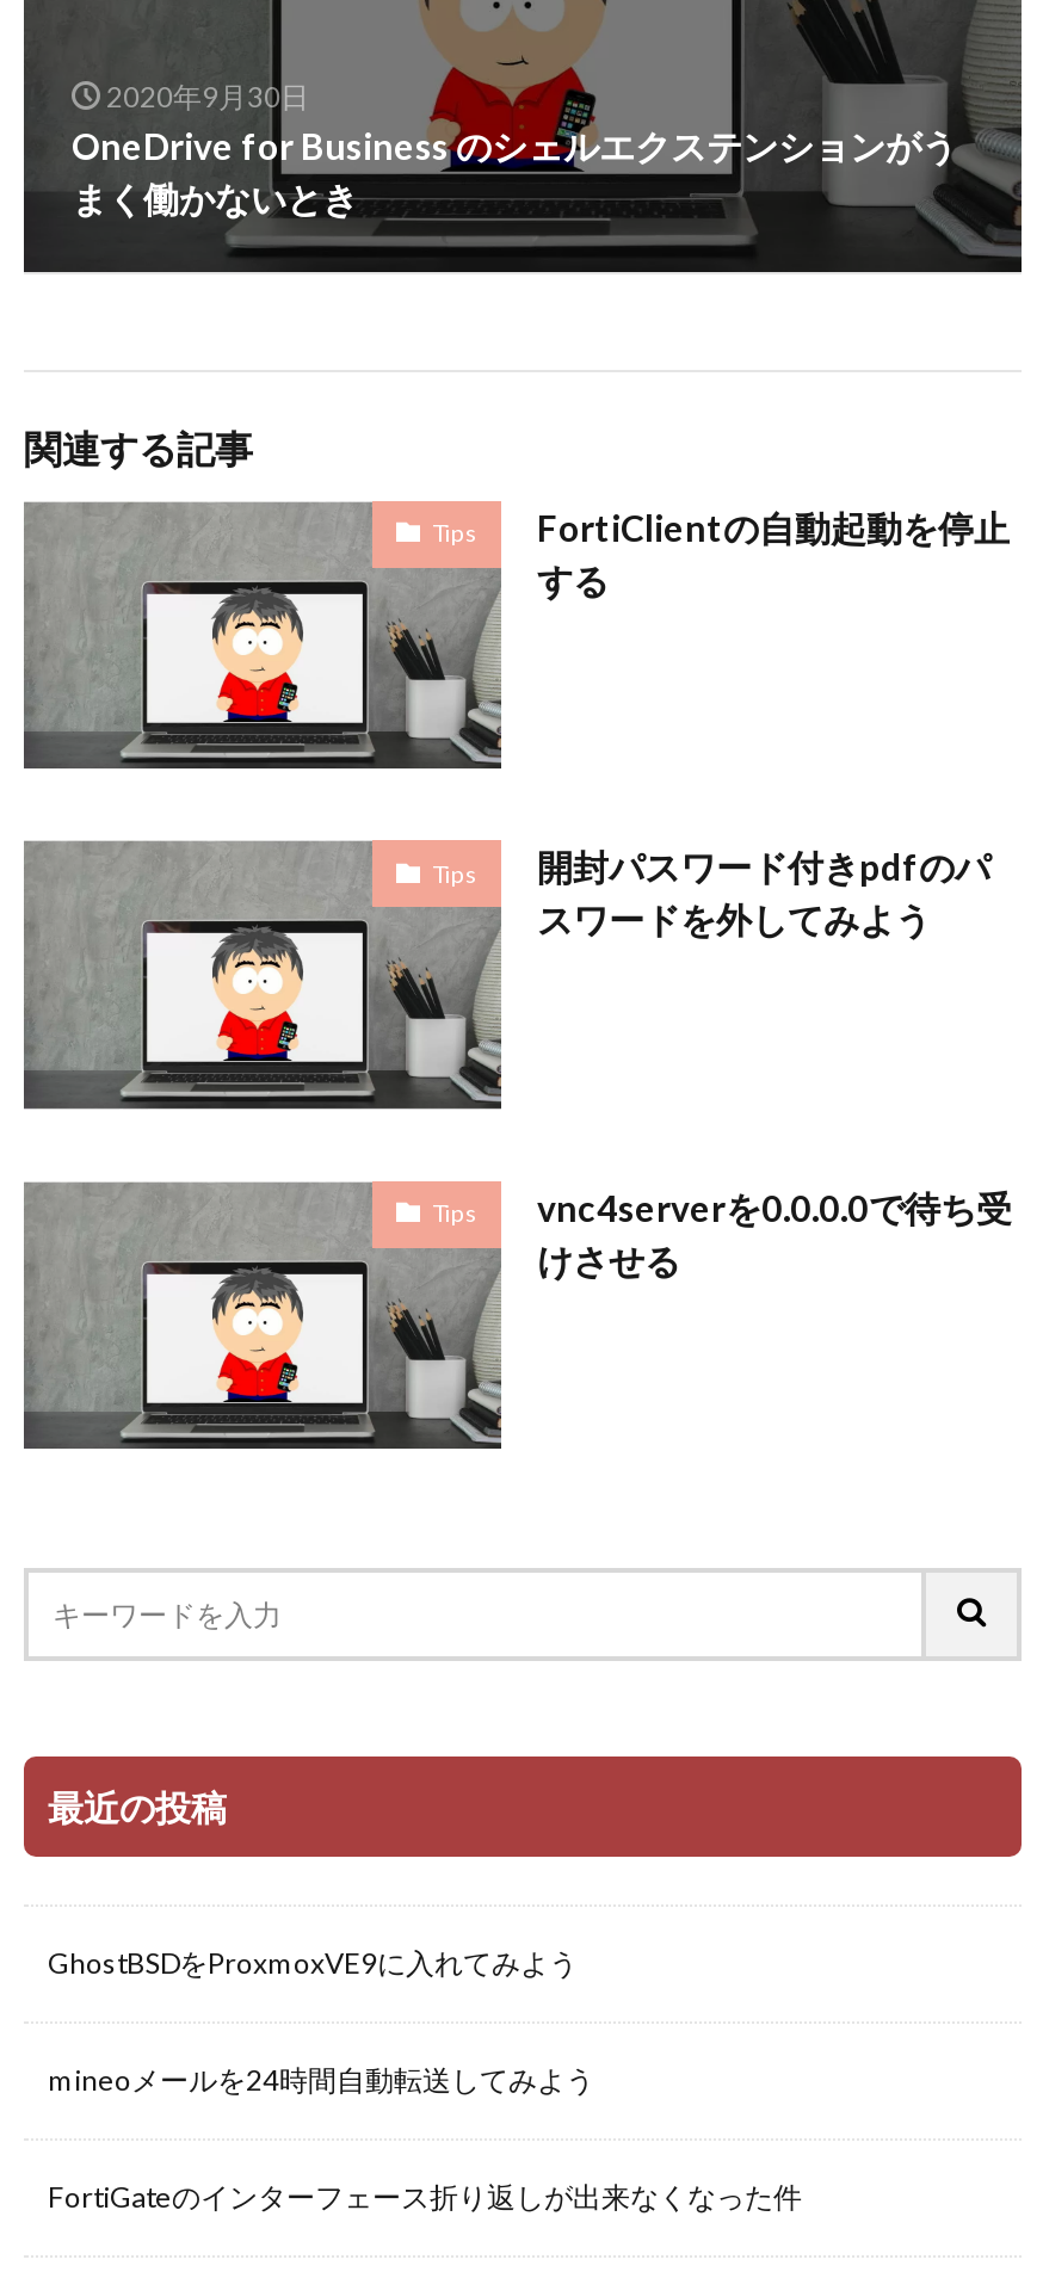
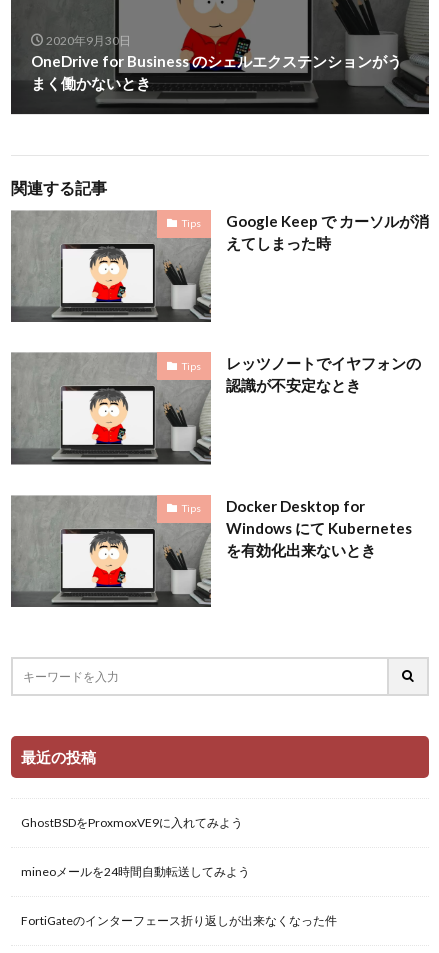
[537,506,1010,601] FortiClientの自動起動を停止 | する -> [226,212,429,252] Google Keep で カーソルが消 | えてしまった時
[537,846,990,941] 開封パスワード付きpdfのパ | スワードを外してみよう -> [226,354,421,394] レッツノートでイヤフォンの | 認識が不安定なとき
[537,1186,1012,1282] vnc4serverを0.0.0.0で待ち受 | けさせる -> [226,497,412,559] Docker Desktop for | Windows にて Kubernetes | を有効化出来ないとき

